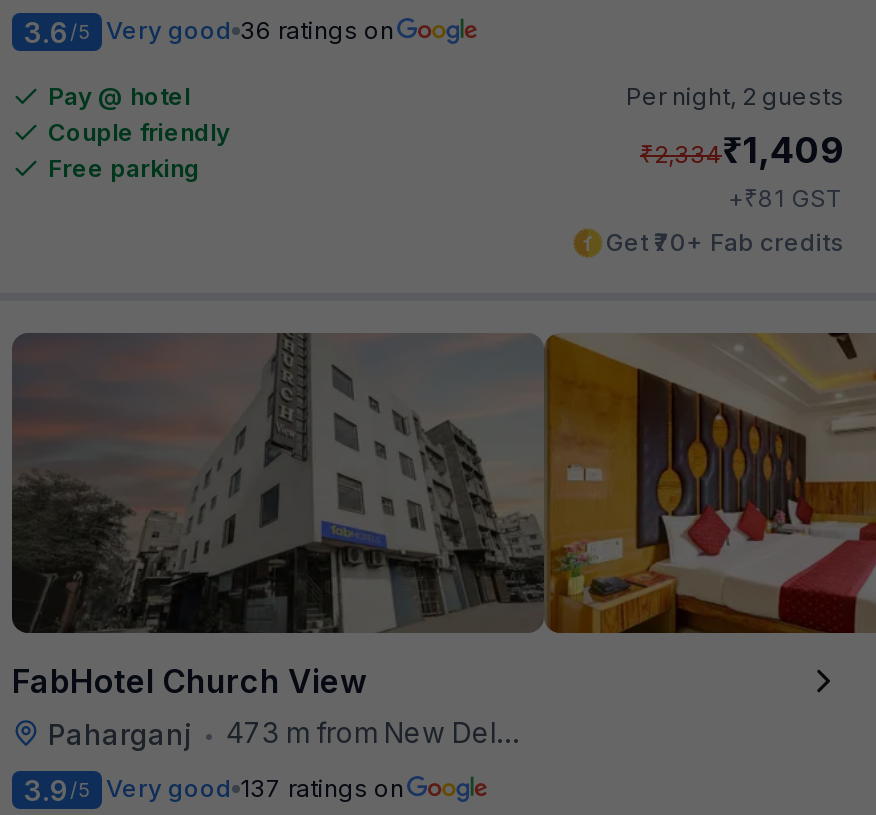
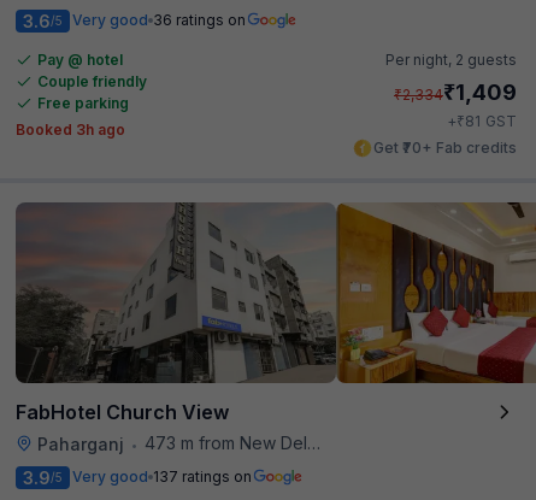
none -> [16,120,125,138] Booked 3h ago

